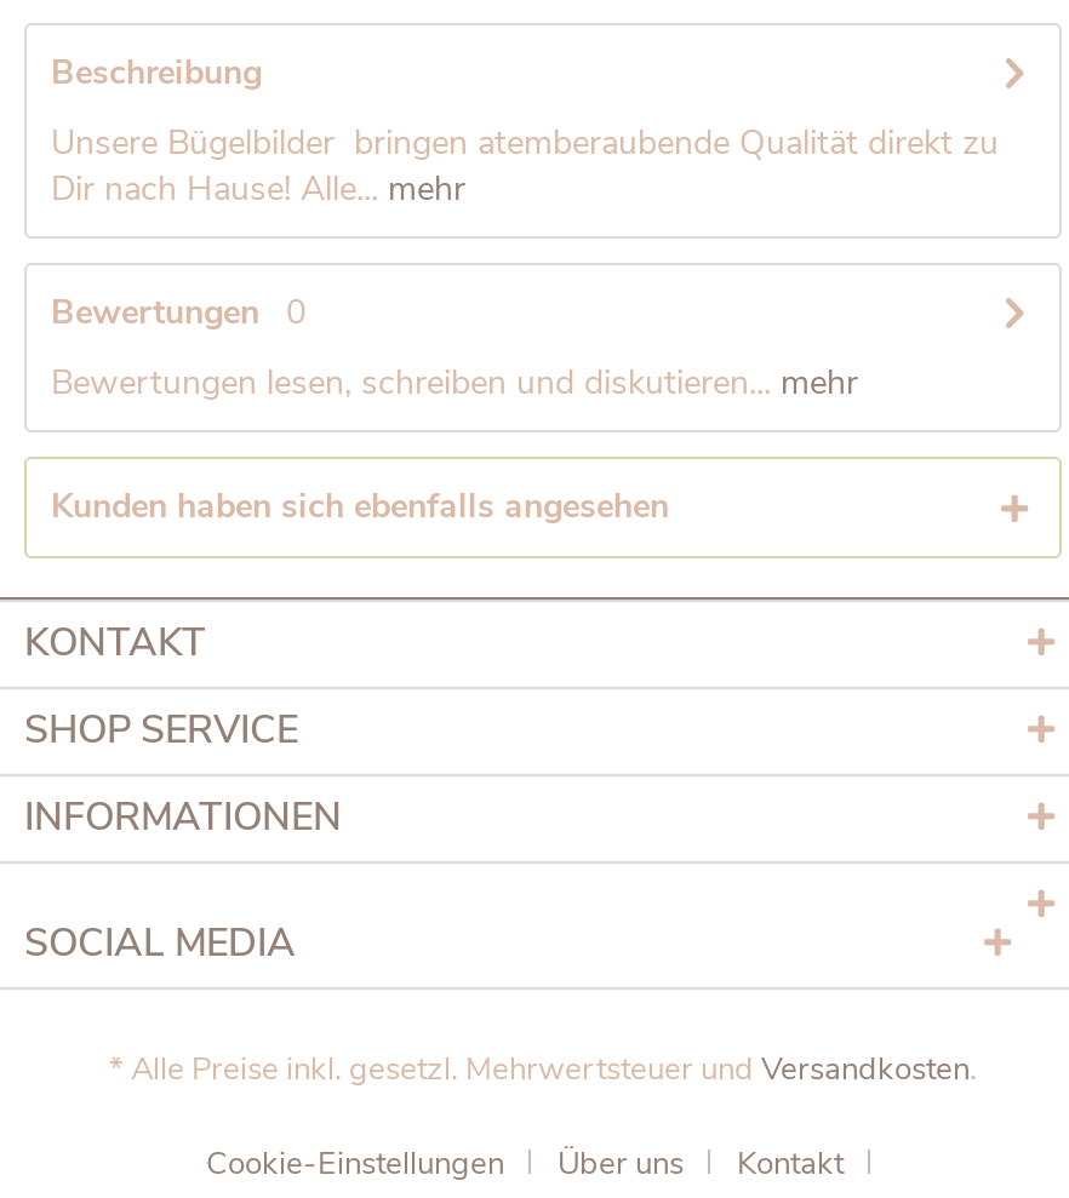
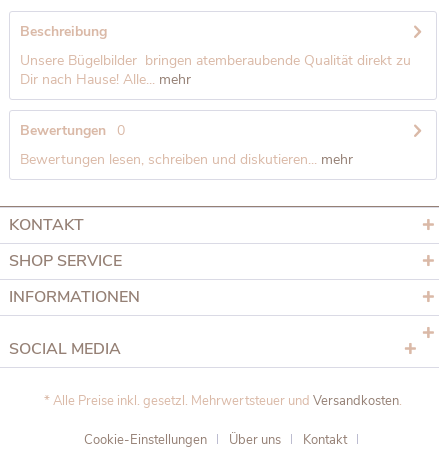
[51,483,669,529] Kunden haben sich ebenfalls angesehen -> none

